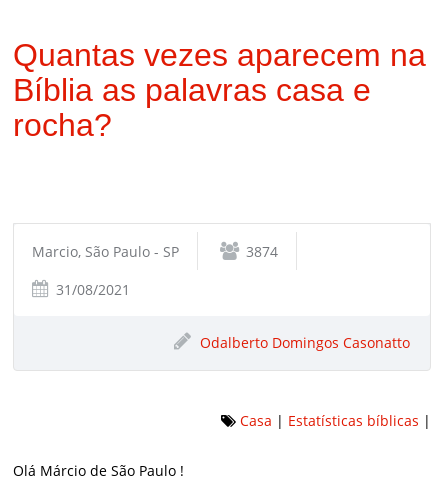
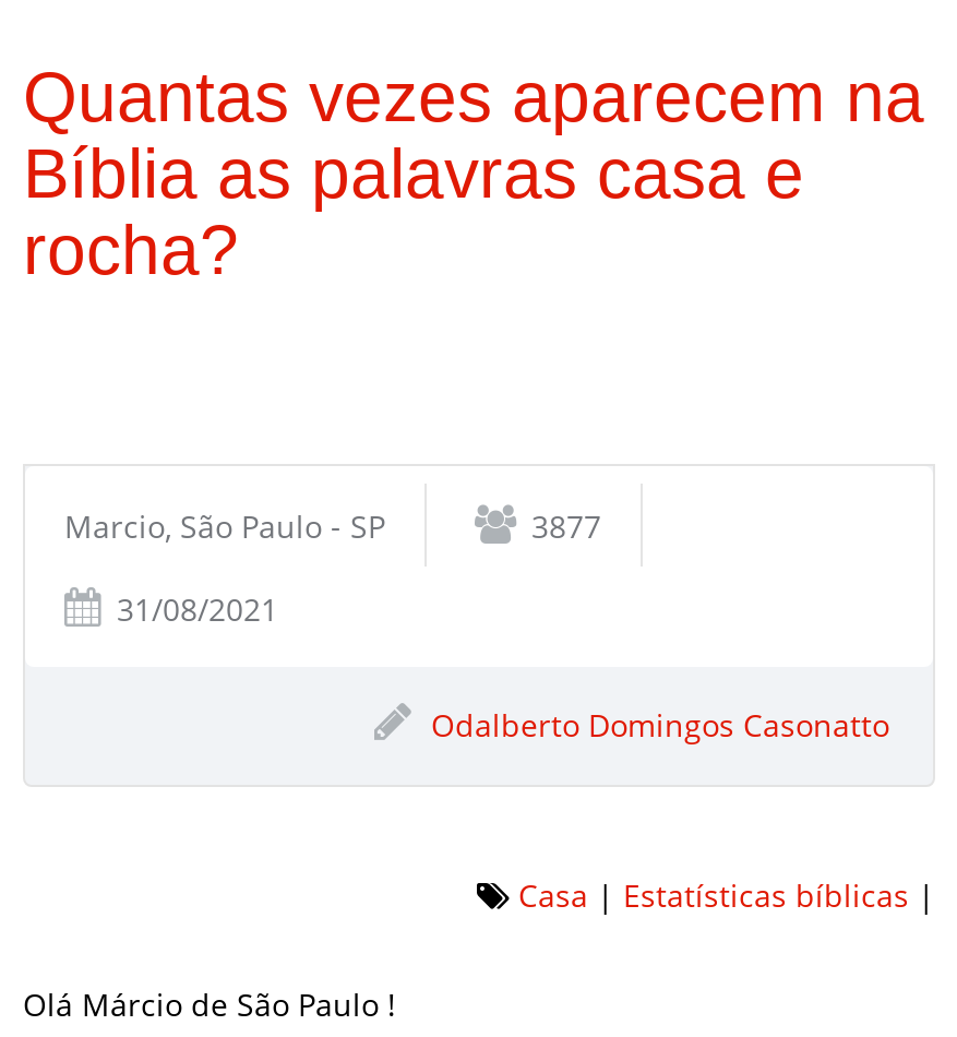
[242,242,278,261] 3874 -> [523,505,601,547] 3877

